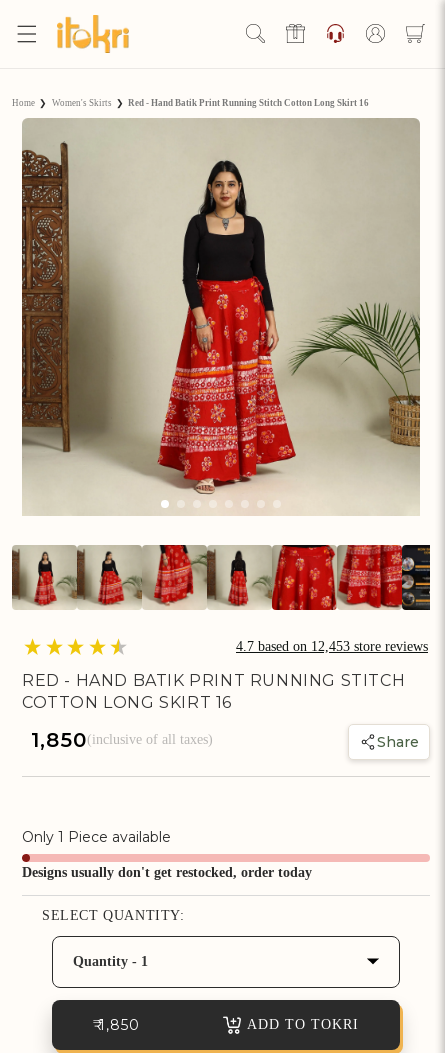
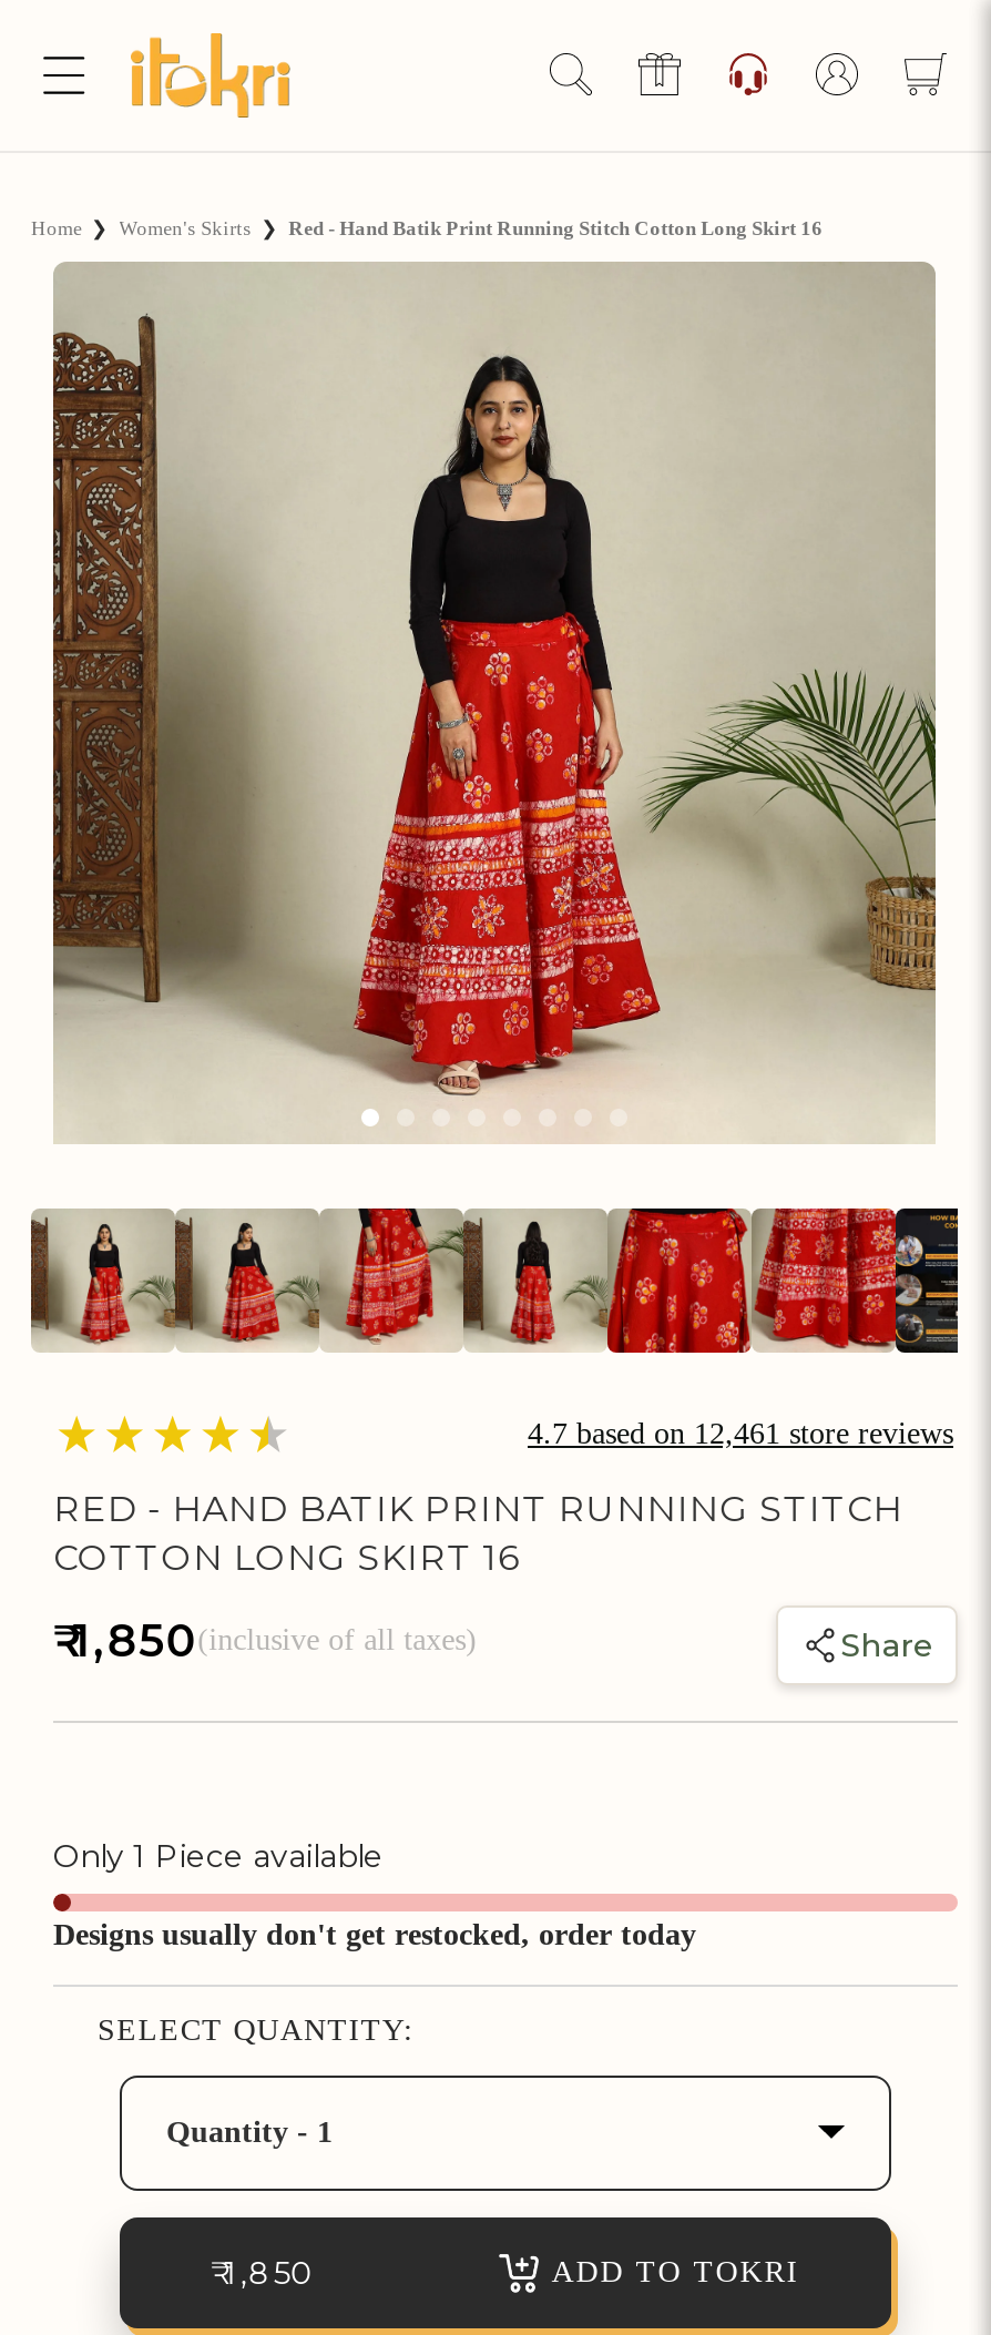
[236,639,428,654] 4.7 based on 12,453 store reviews -> [528,1417,953,1450] 4.7 based on 12,461 store reviews

